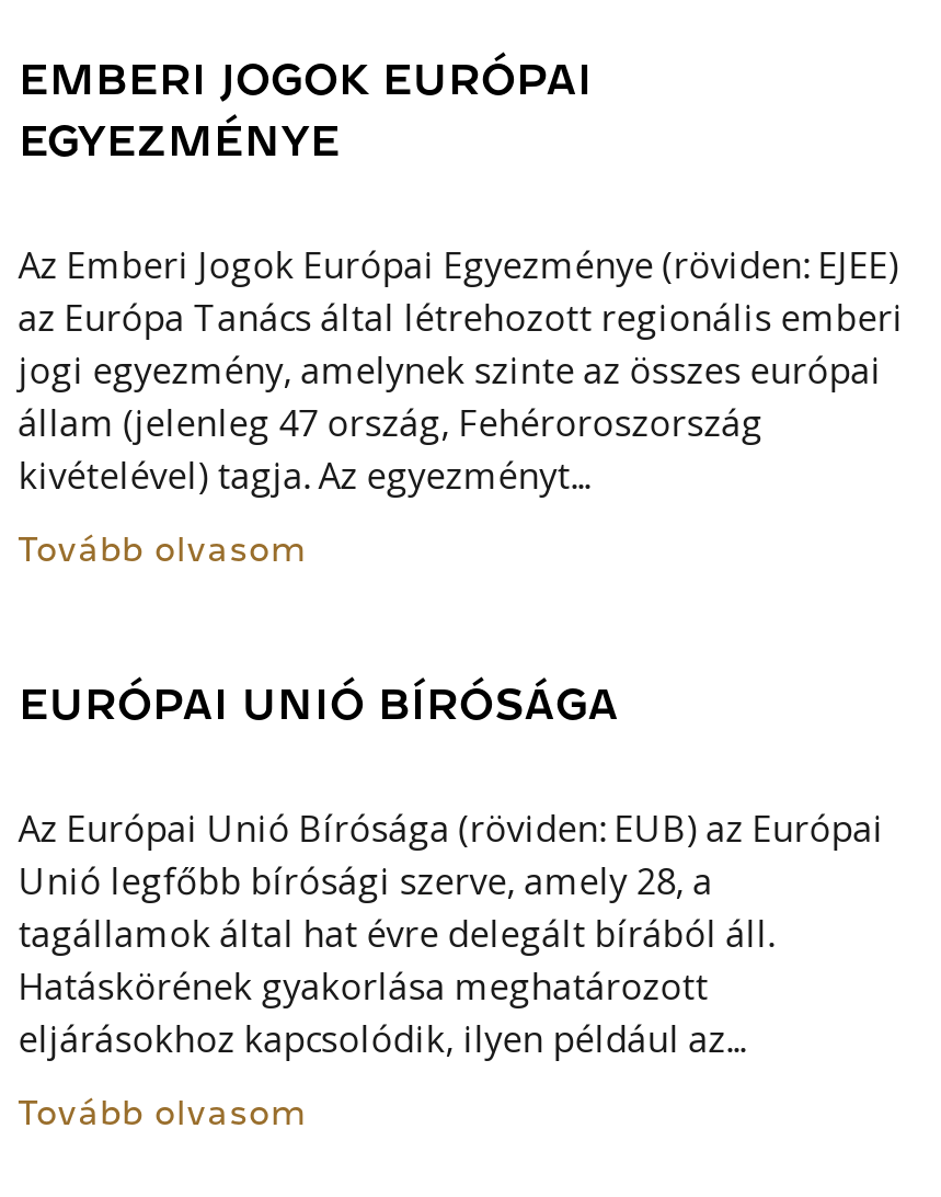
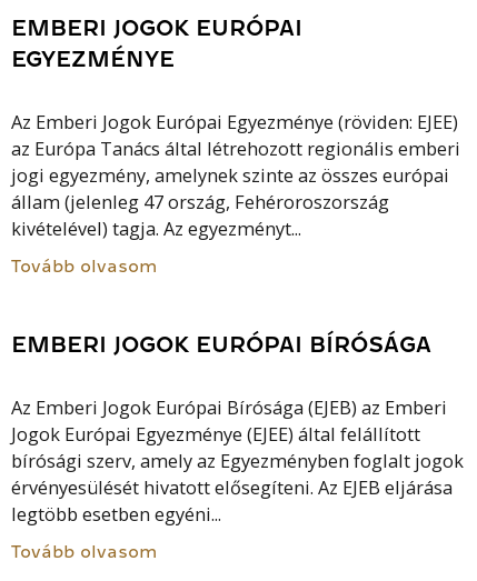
[18,683,618,727] EURÓPAI UNIÓ BÍRÓSÁGA -> [11,334,432,356] EMBERI JOGOK EURÓPAI BÍRÓSÁGA
[18,805,884,1064] Az Európai Unió Bírósága (röviden: EUB) az Európai | Unió legfőbb bírósági szerve, amely 28, a | tagállamok által hat évre delegált bírából áll. | Hatáskörének gyakorlása meghatározott | eljárásokhoz kapcsolódik, ilyen például az... -> [11,396,464,527] Az Emberi Jogok Európai Bírósága (EJEB) az Emberi | Jogok Európai Egyezménye (EJEE) által felállított | bírósági szerv, amely az Egyezményben foglalt jogok | érvényesülését hivatott elősegíteni. Az EJEB eljárása | legtöbb esetben egyéni...

